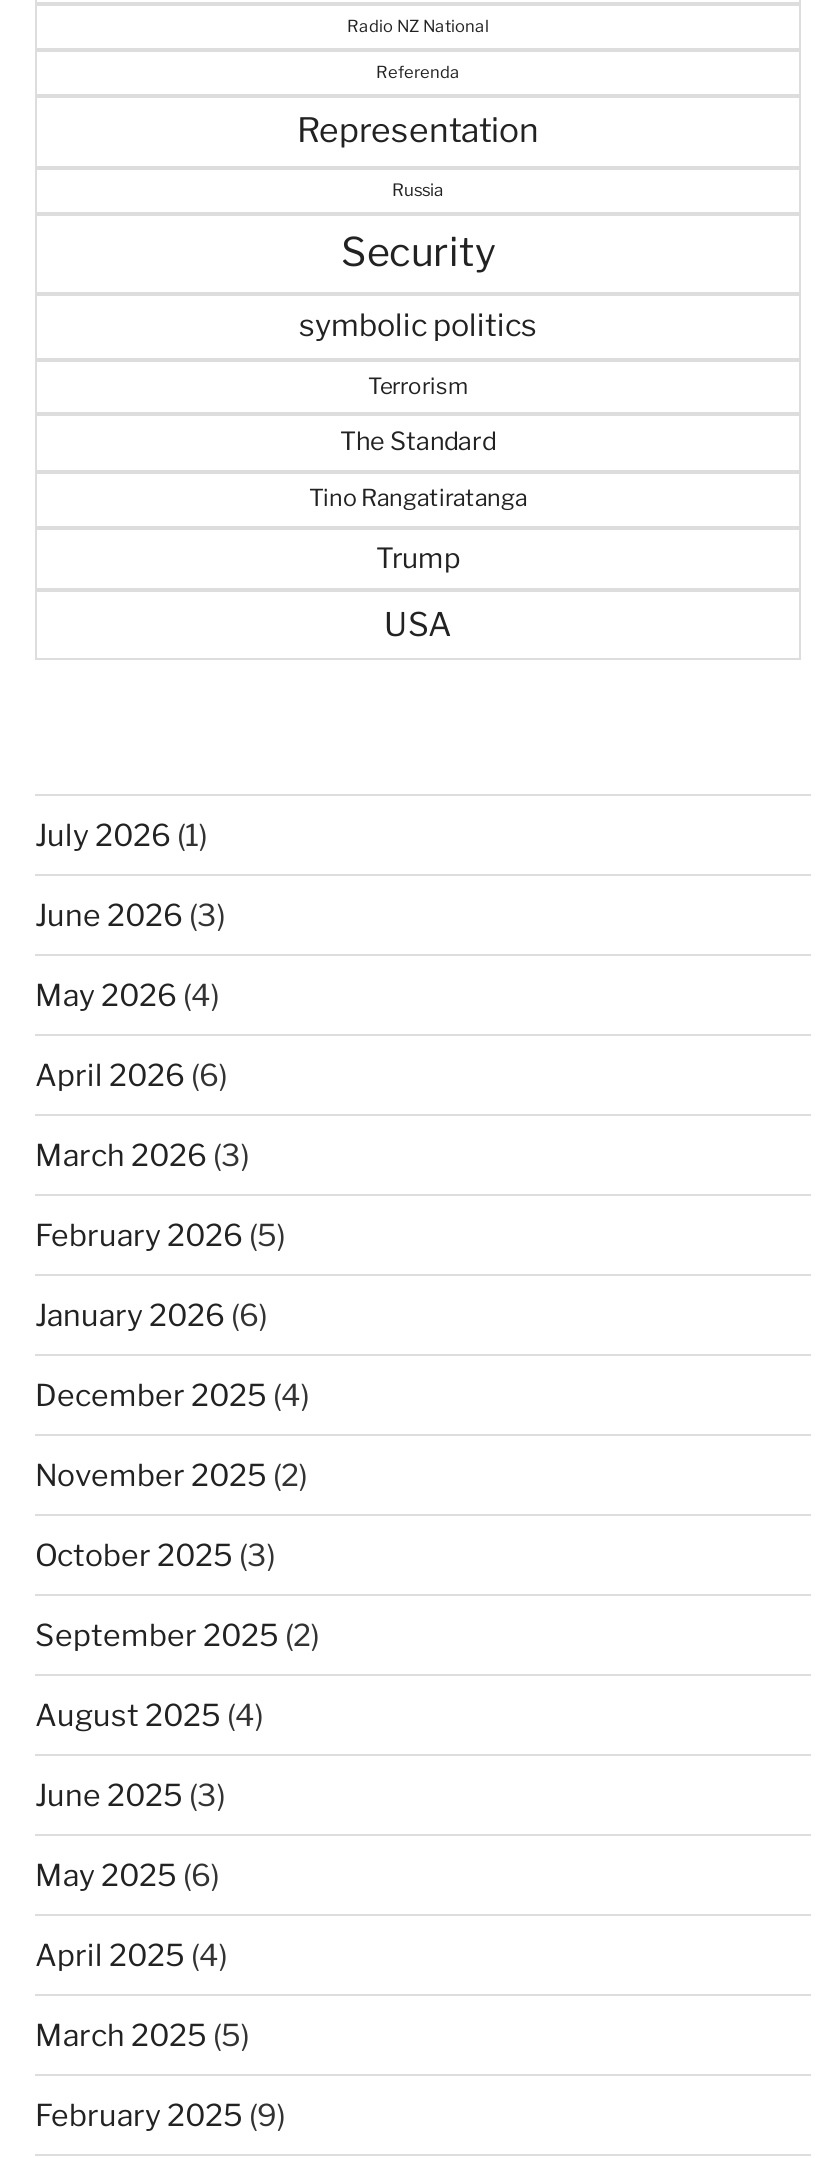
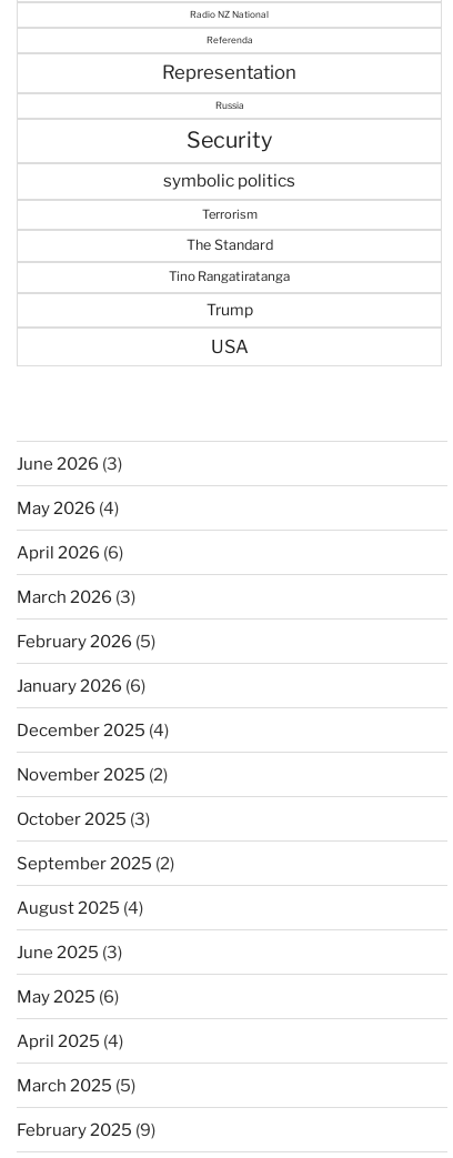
[35,818,207,854] July 2026 (1) -> none

